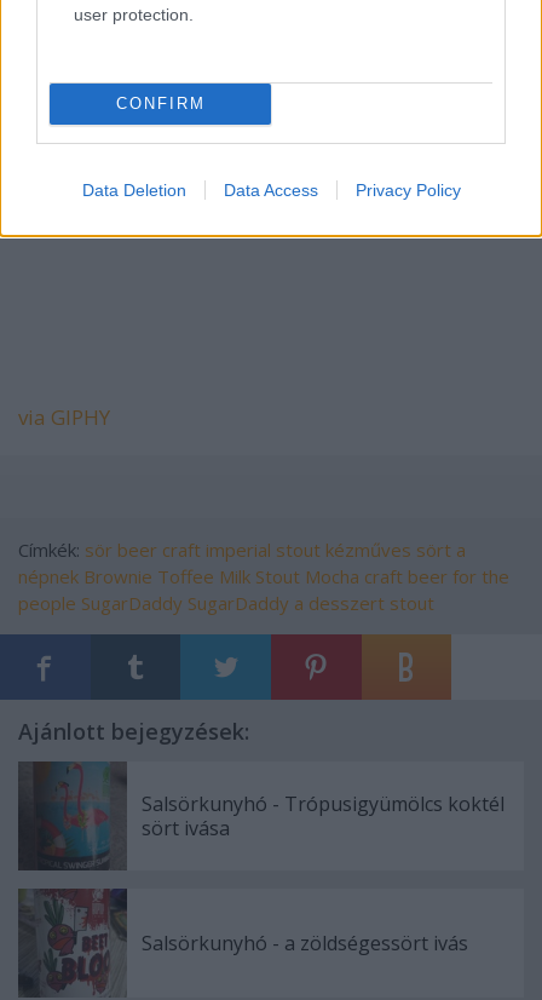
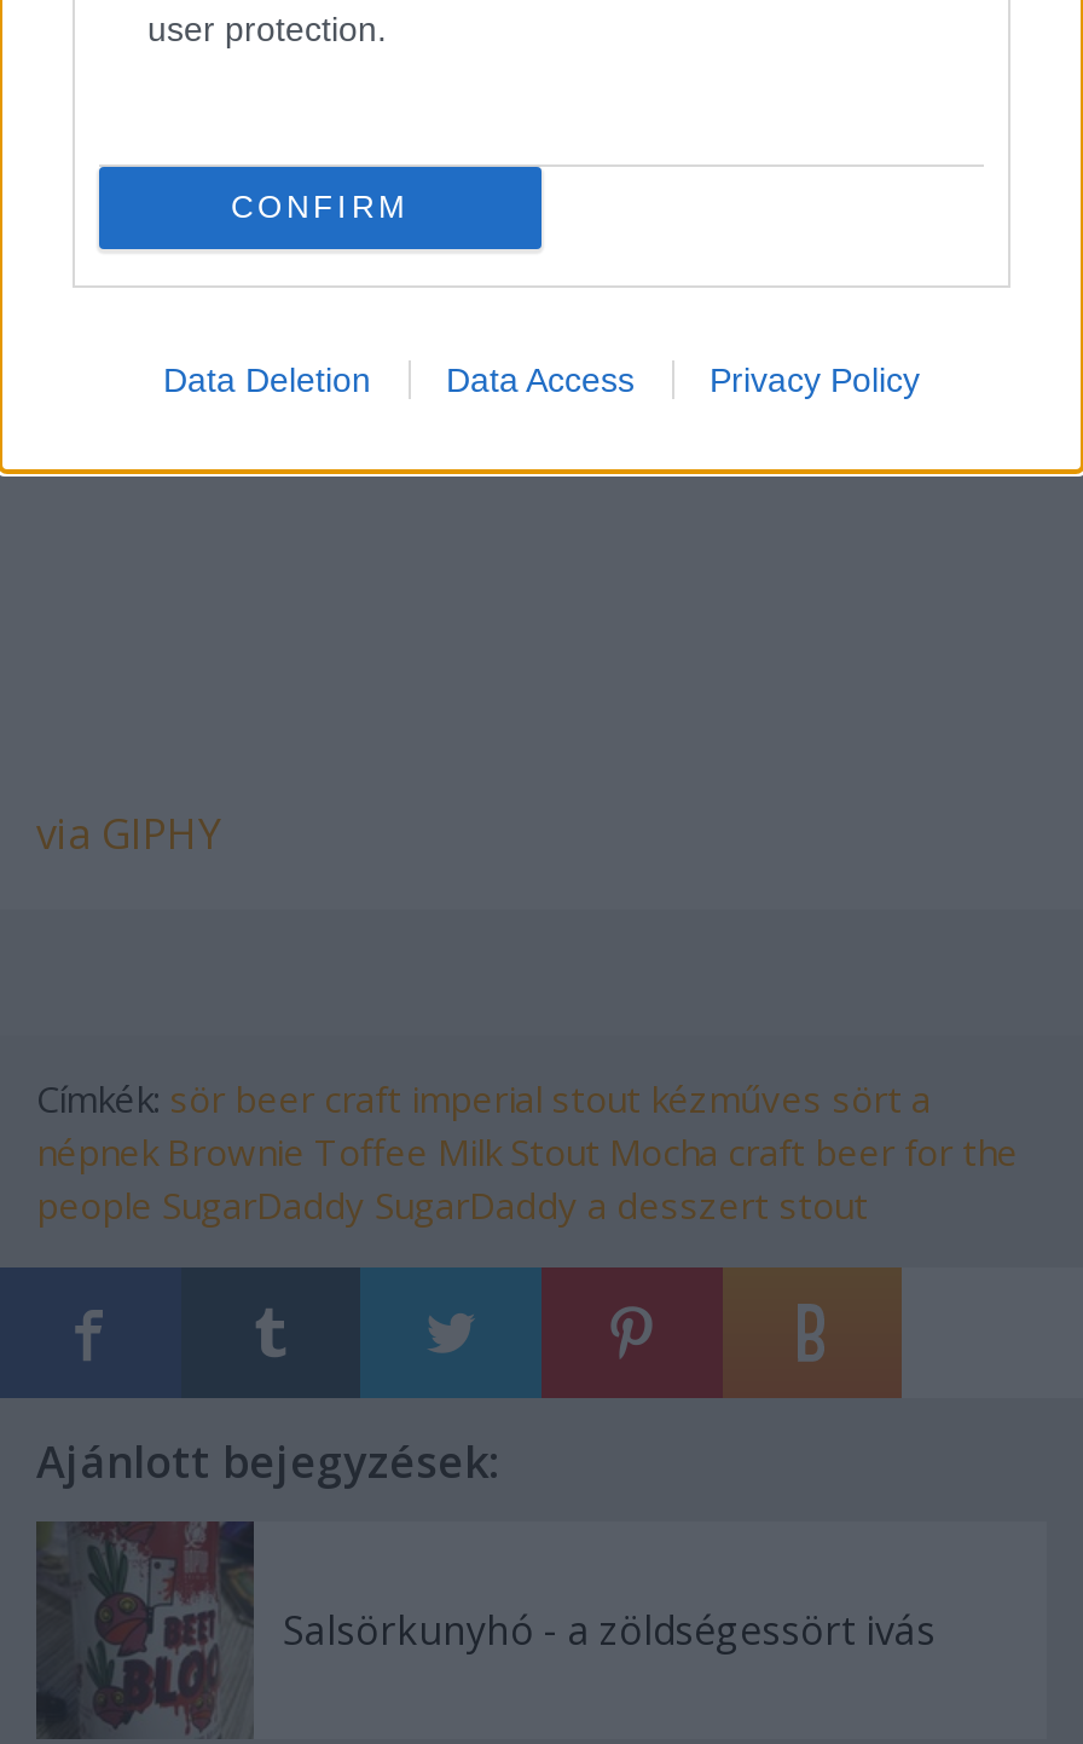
[40,791,504,870] [image] | Salsörkunyhó - Trópusigyümölcs koktél | sört ivása -> none

